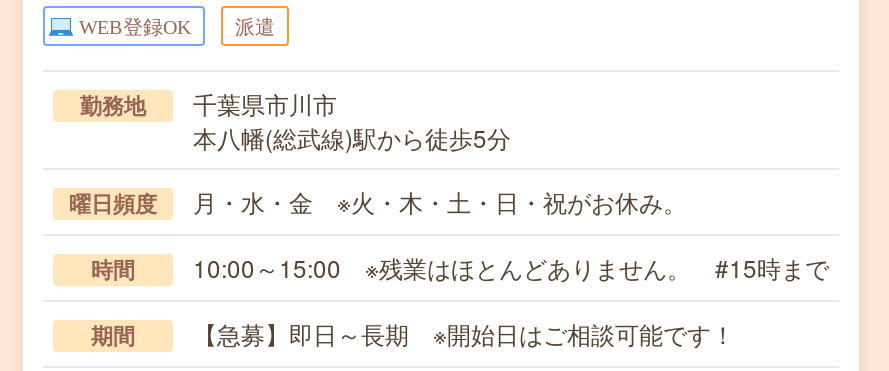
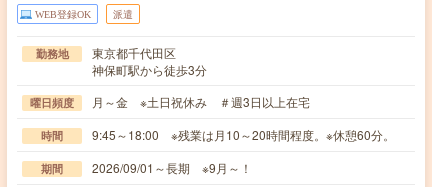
[193,86,511,154] 千葉県市川市 | 本八幡(総武線)駅から徒歩5分 -> [92,44,207,78] 東京都千代田区 | 神保町駅から徒歩3分
[193,184,687,218] 月・水・金 ※火・木・土・日・祝がお休み。 -> [92,93,310,110] 月～金 ※土日祝休み ＃週3日以上在宅
[193,250,829,284] 10:00～15:00 ※残業はほとんどありません。 #15時まで -> [92,126,395,143] 9:45～18:00 ※残業は月10～20時間程度。※休憩60分。
[193,316,735,350] 【急募】即日～長期 ※開始日はご相談可能です！ -> [92,159,252,176] 2026/09/01～長期 ※9月～！

